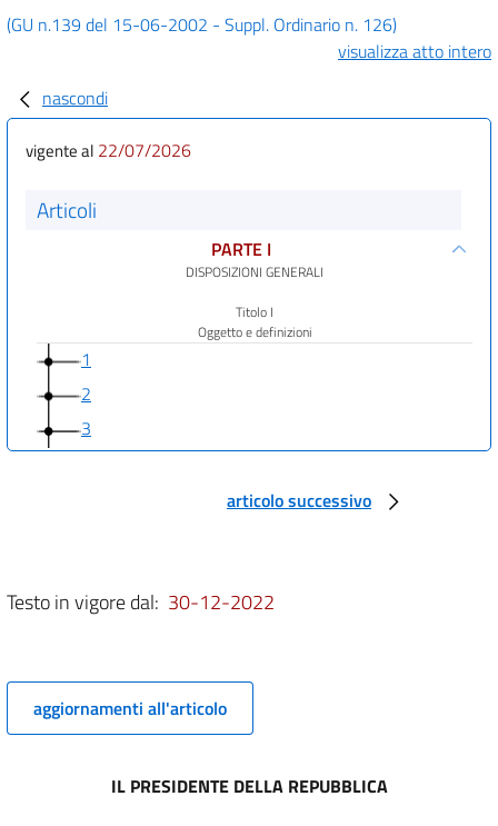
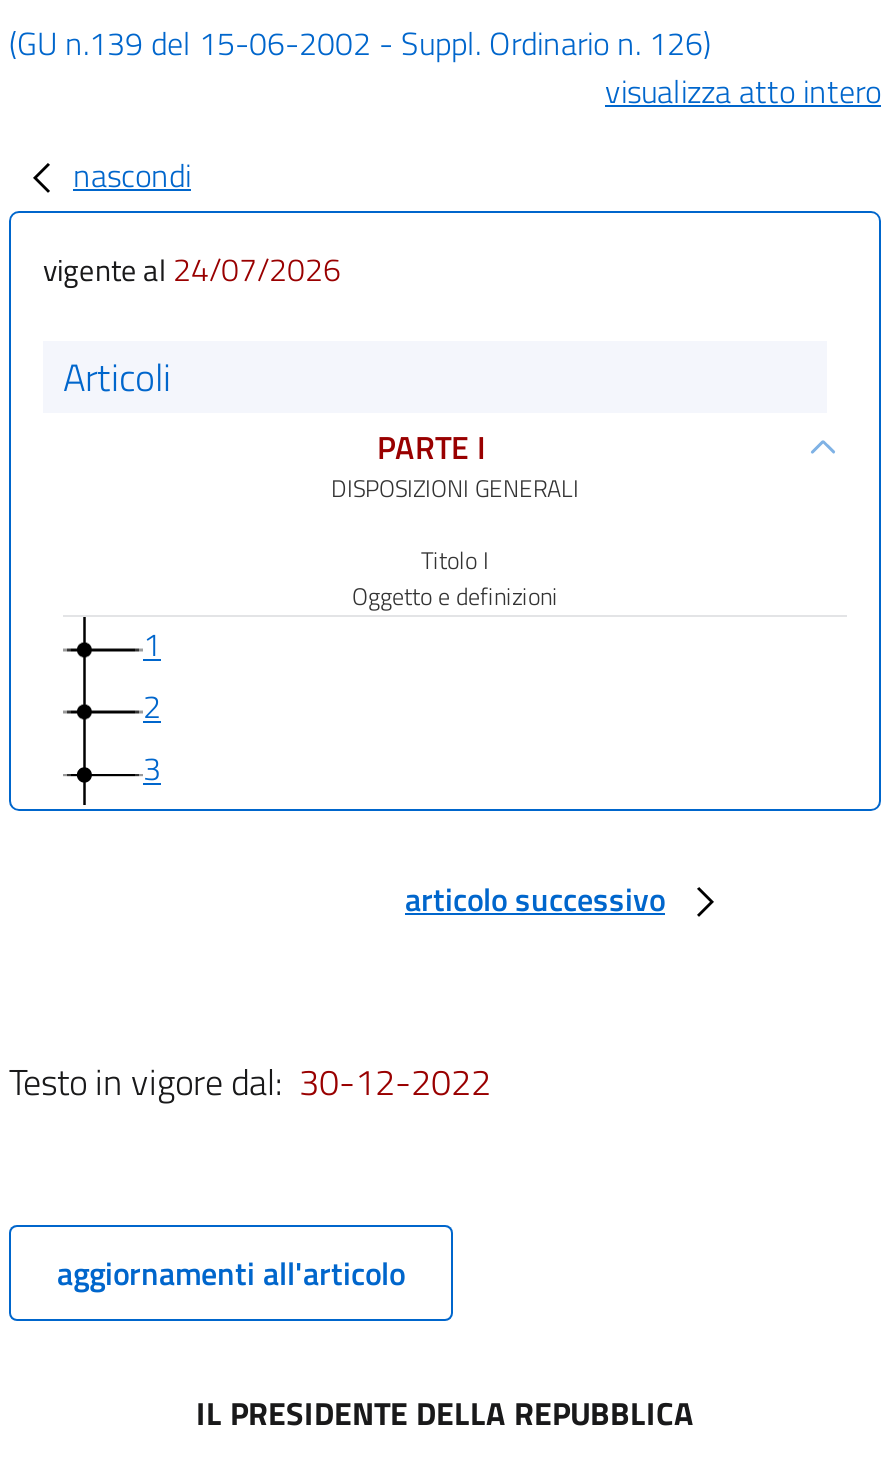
[26,137,191,163] vigente al 22/07/2026 -> [43,245,341,293] vigente al 24/07/2026

